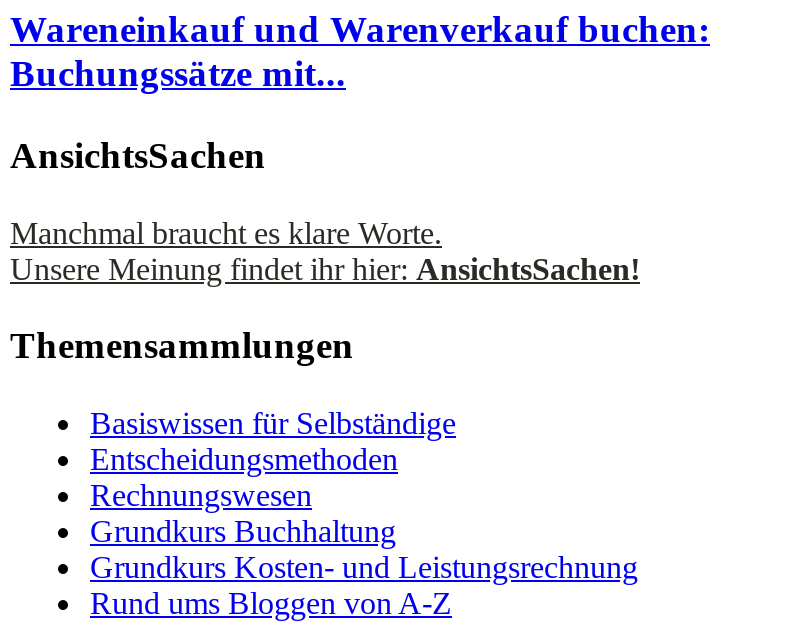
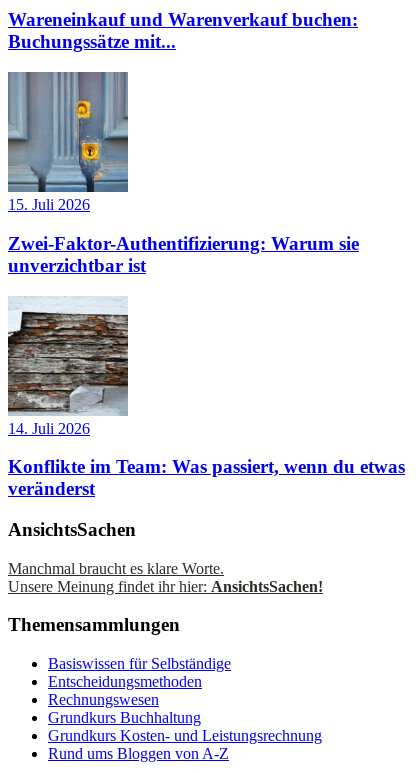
none -> [7,71,359,276] [image] | 15. Juli 2026 | Zwei-Faktor-Authentifizierung: Warum sie | unverzichtbar ist
none -> [7,296,405,499] [image] | 14. Juli 2026 | Konflikte im Team: Was passiert, wenn du etwas | veränderst

